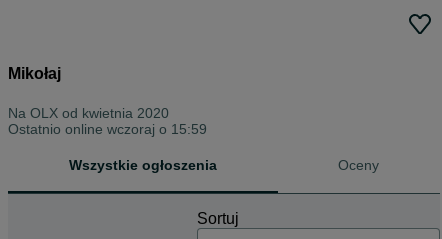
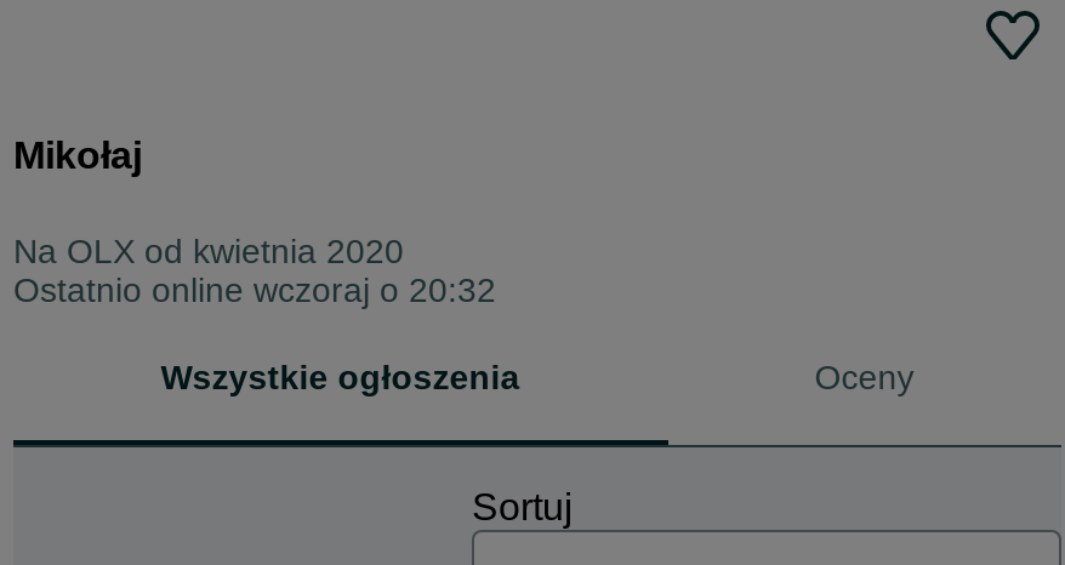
[8,120,207,136] Ostatnio online wczoraj o 15:59 -> [13,269,496,308] Ostatnio online wczoraj o 20:32

